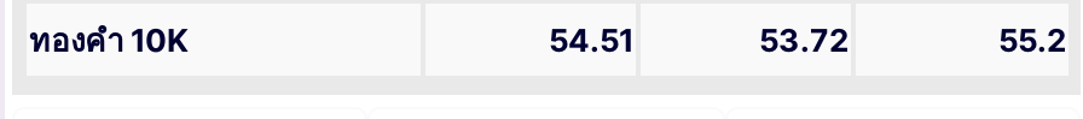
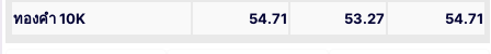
[549,20,633,59] 54.51 -> [249,10,287,27] 54.71
[759,20,849,59] 53.72 -> [344,10,385,27] 53.27
[998,20,1066,59] 55.2 -> [445,10,483,27] 54.71

